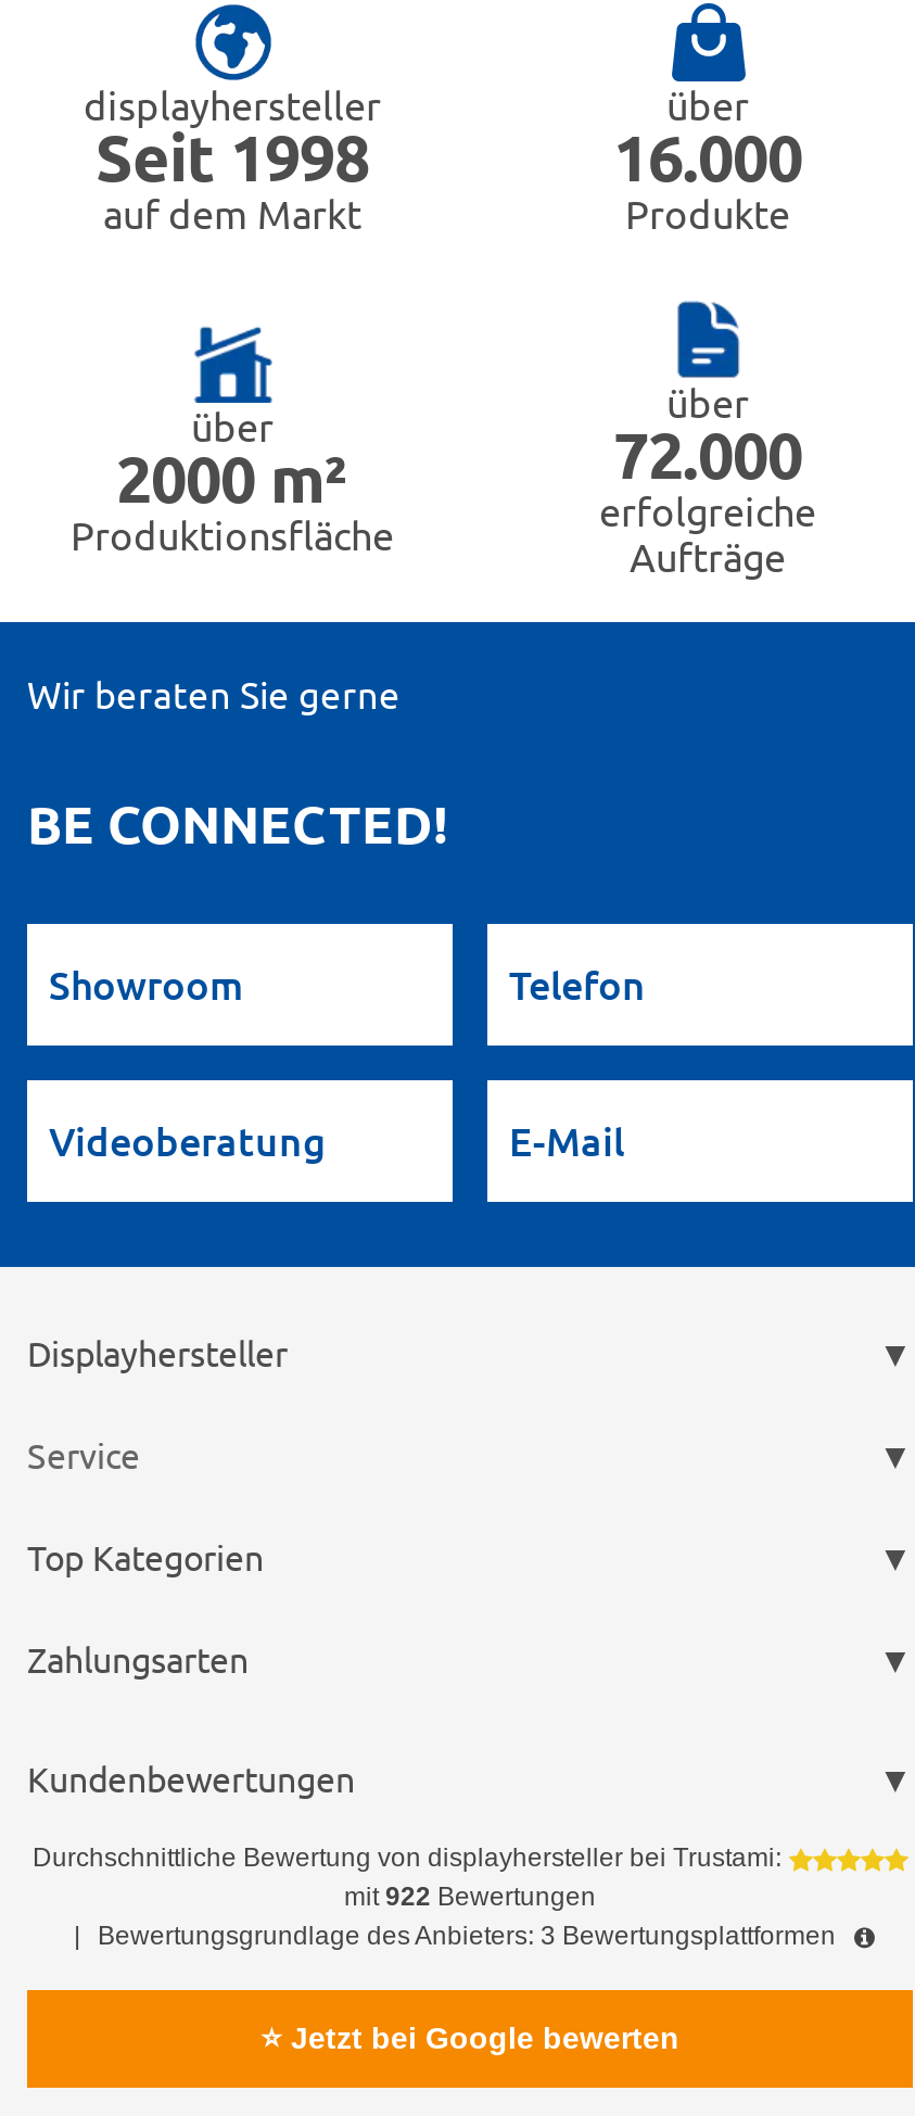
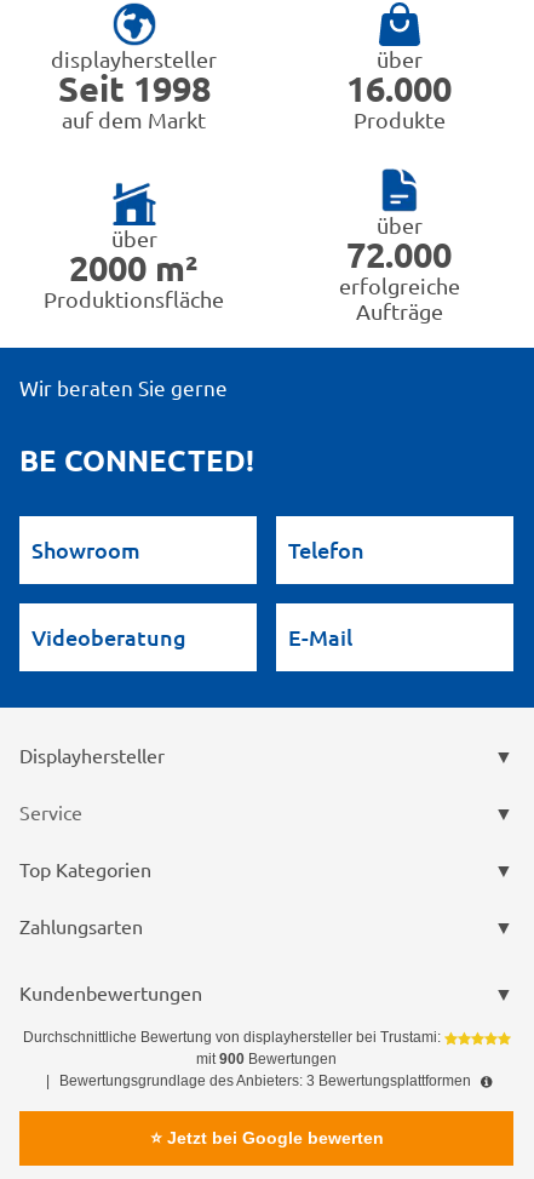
[344,1881,596,1912] mit 922 Bewertungen -> [196,1051,337,1068] mit 900 Bewertungen

